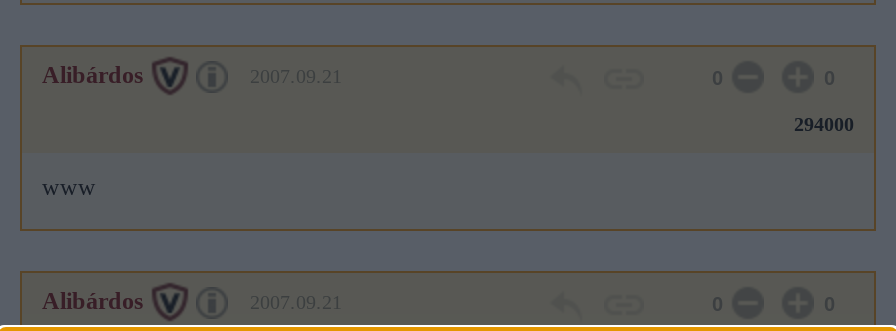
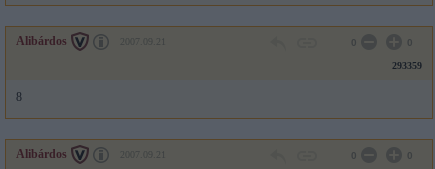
[794,113,854,135] 294000 -> [392,60,422,71] 293359
[42,173,96,201] www -> [16,90,22,104] 8

